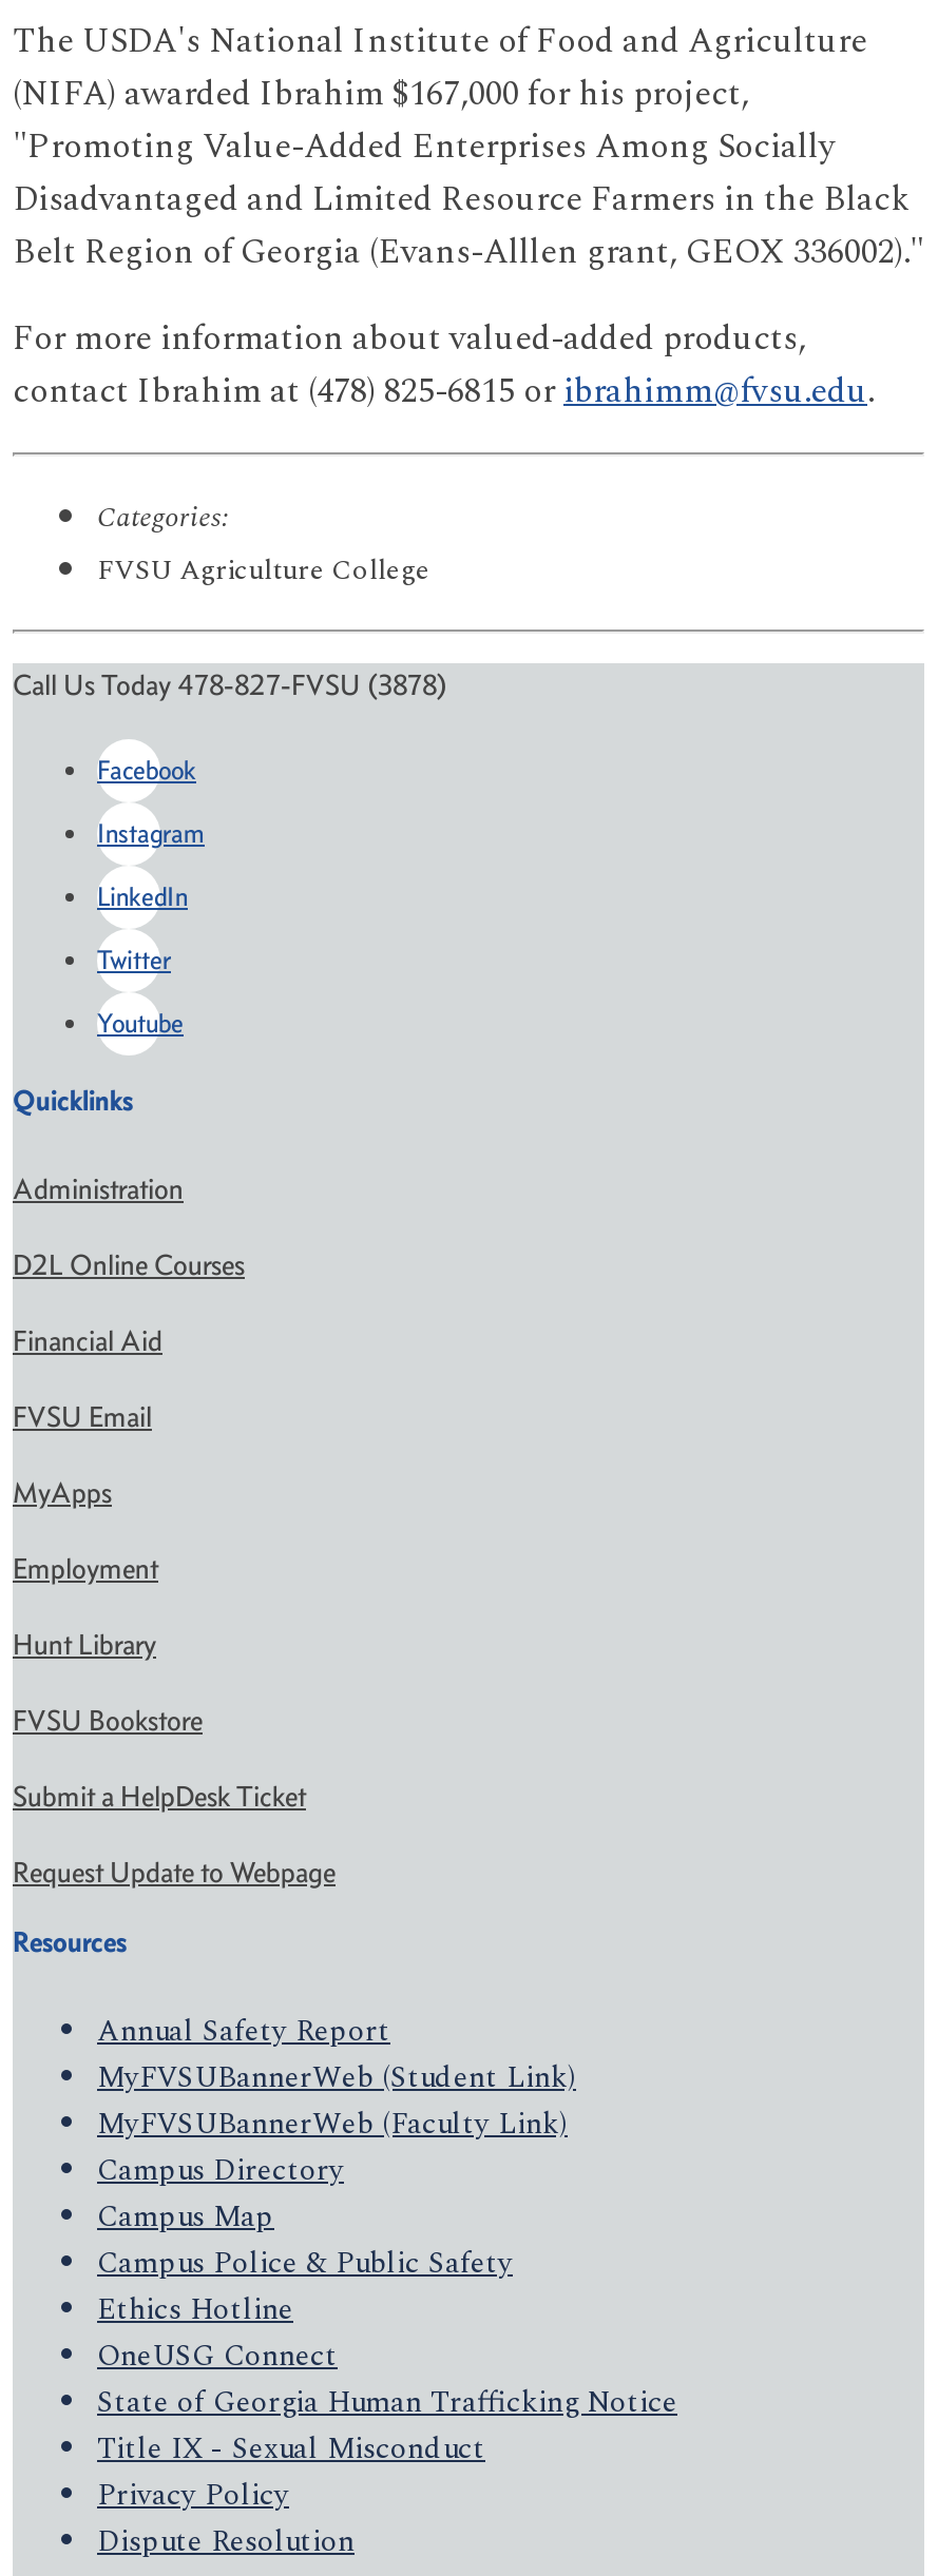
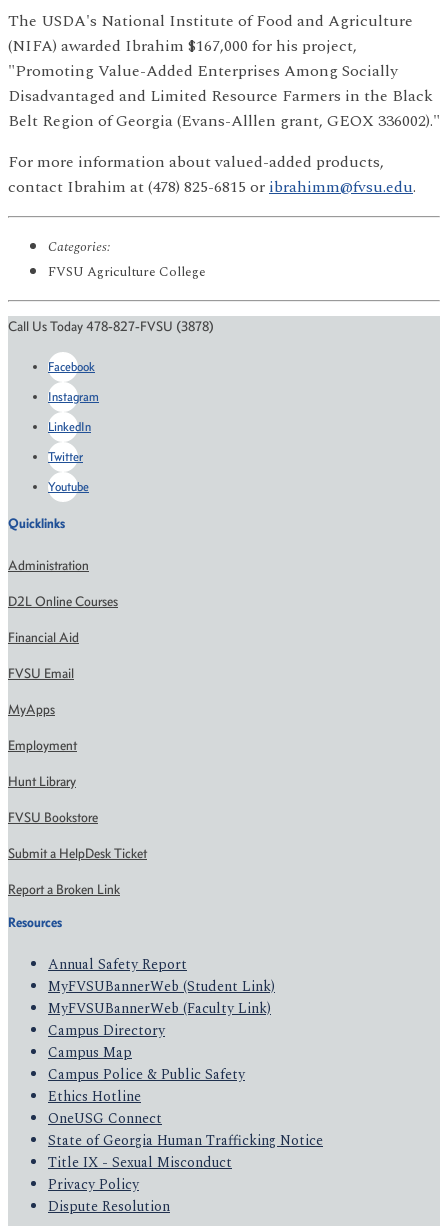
[13,1854,336,1890] Request Update to Webpage -> [8,881,120,898] Report a Broken Link

